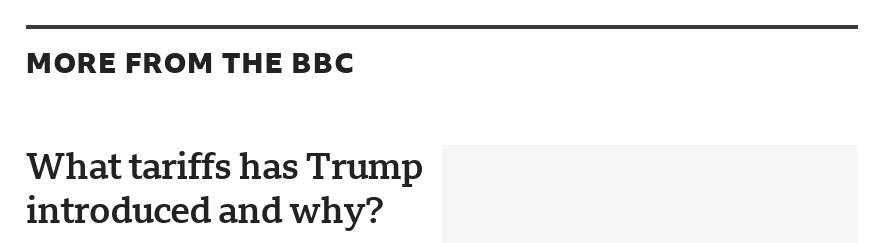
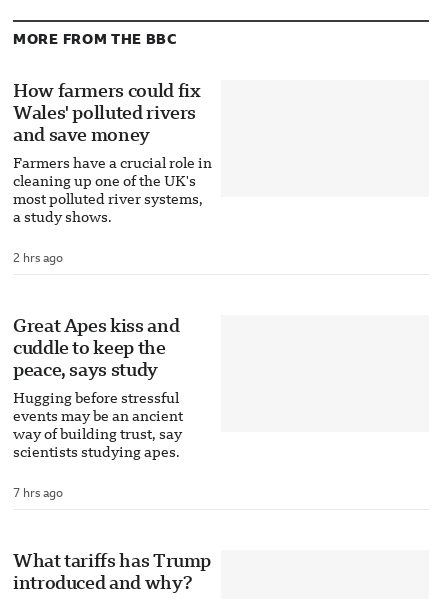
none -> [13,80,212,500] How farmers could fix | Wales' polluted rivers | and save money | Farmers have a crucial role in | cleaning up one of the UK's | most polluted river systems, | a study shows. | 2 hrs ago | Great Apes kiss and | cuddle to keep the | peace, says study | Hugging before stressful | events may be an ancient | way of building trust, say | scientists studying apes. | 7 hrs ago

